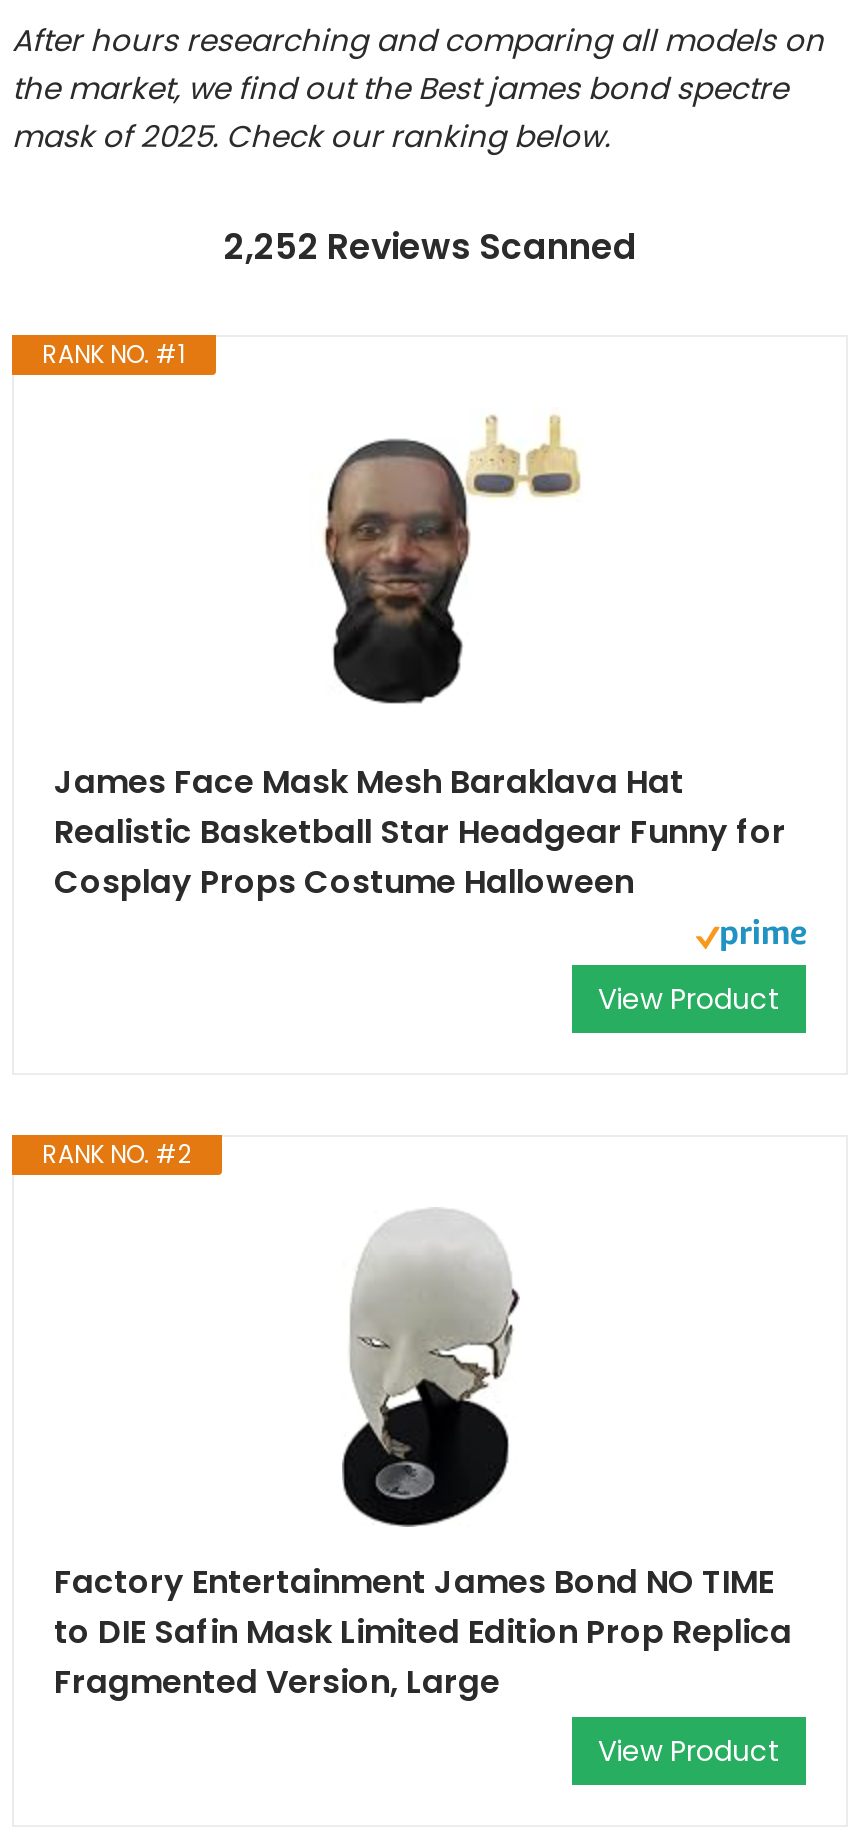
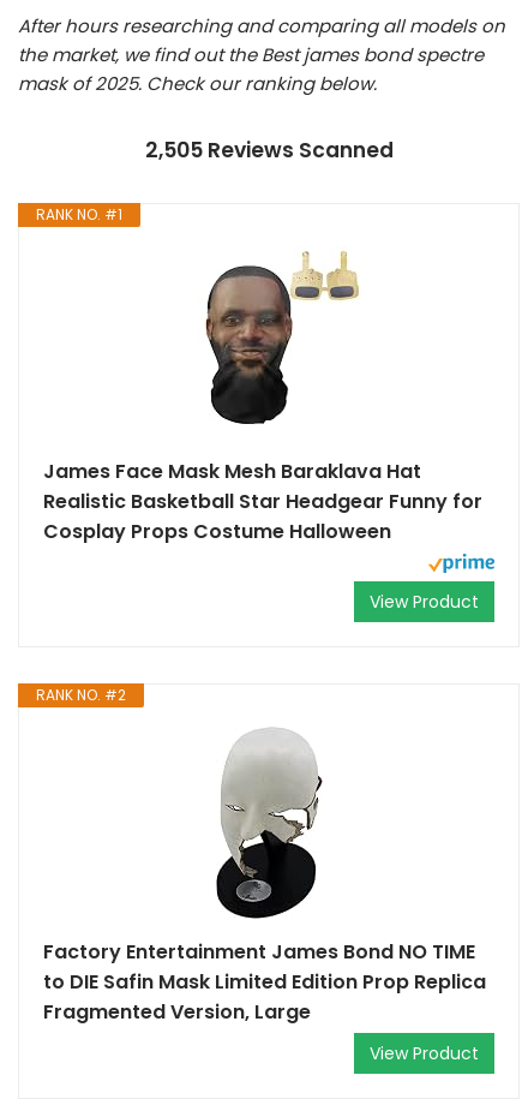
[223,223,637,271] 2,252 Reviews Scanned -> [145,136,393,165] 2,505 Reviews Scanned

